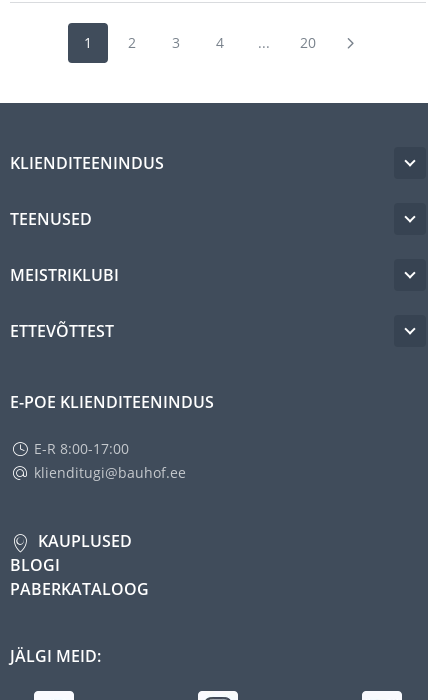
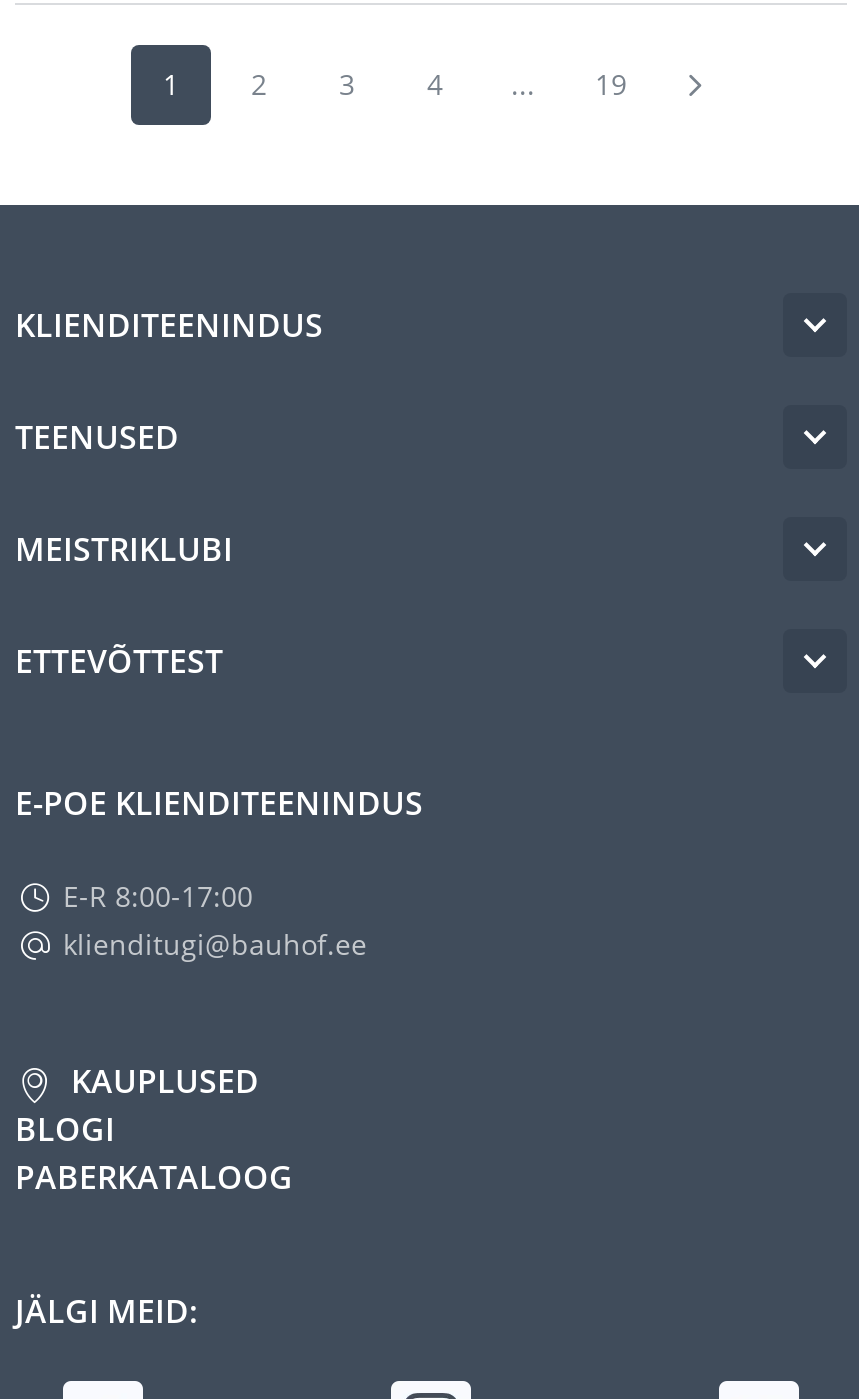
[300,33,316,52] 20 -> [595,65,627,103] 19

